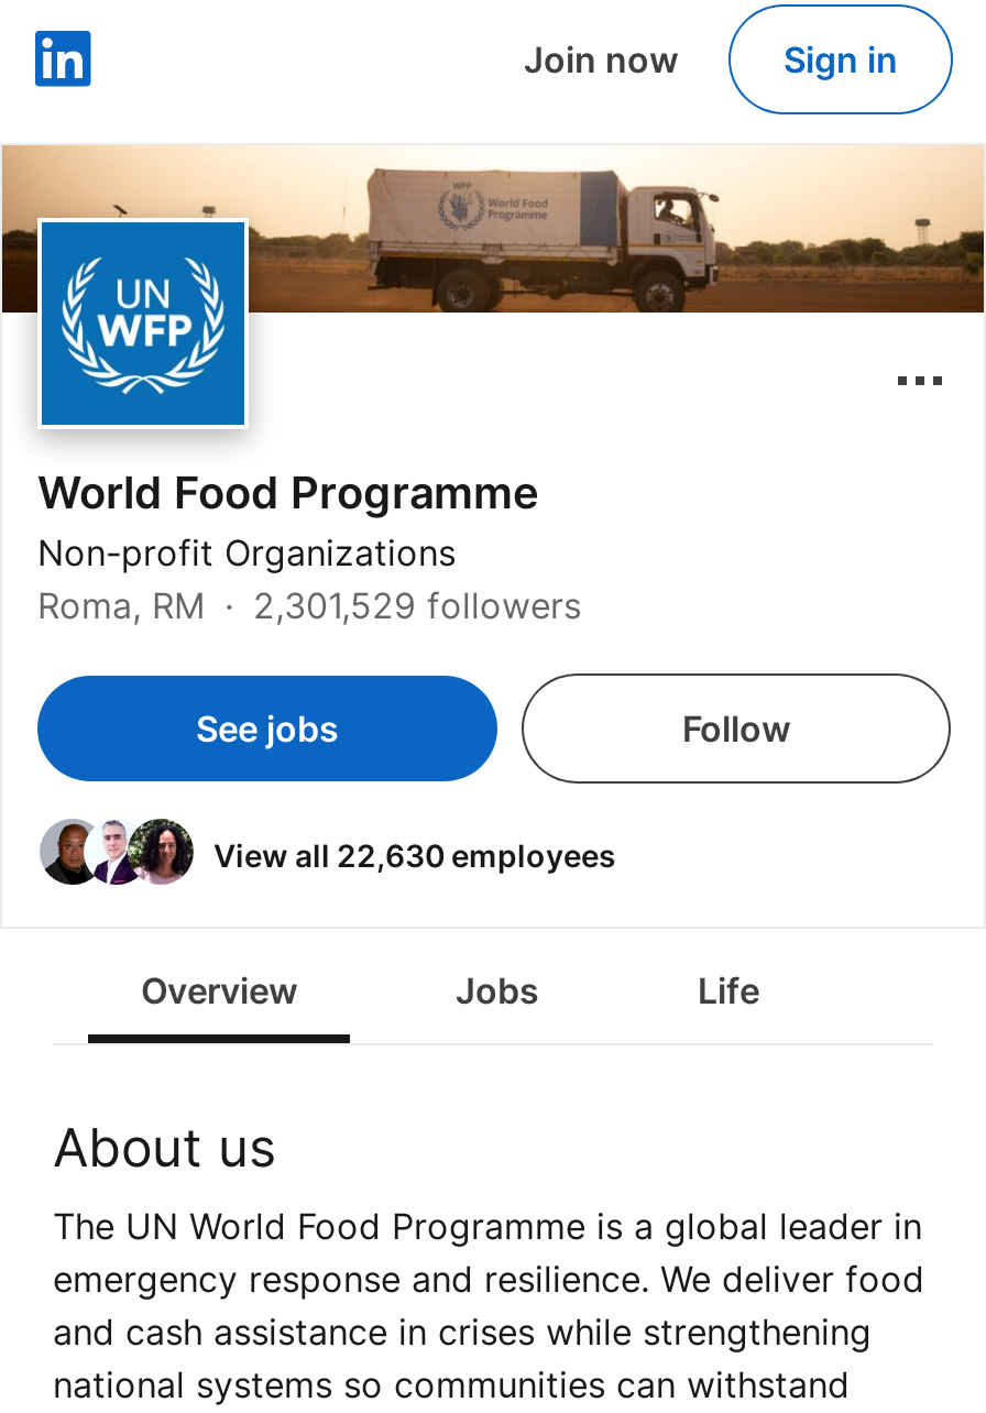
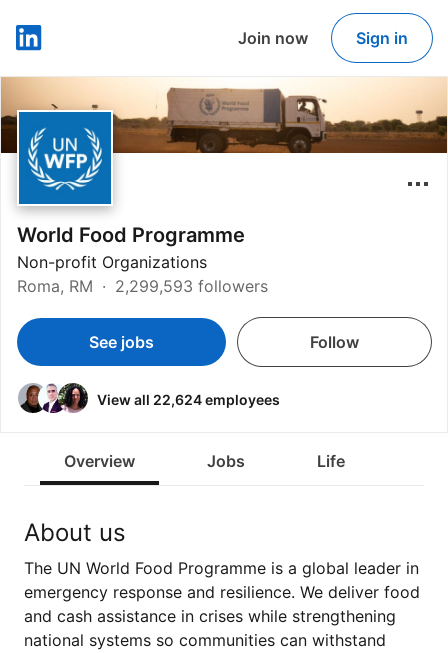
[37,583,581,627] Roma, RM 2,301,529 followers -> [17,276,268,296] Roma, RM 2,299,593 followers
[213,835,616,873] View all 22,630 employees -> [97,390,280,407] View all 22,624 employees

